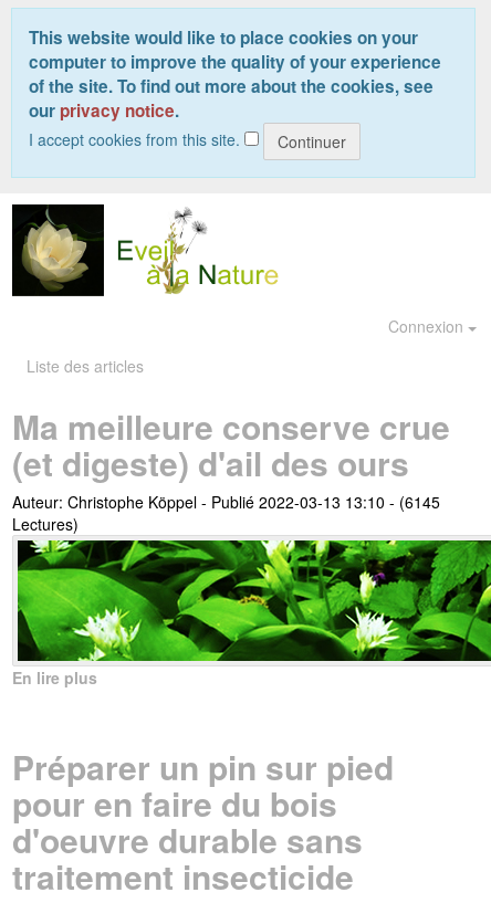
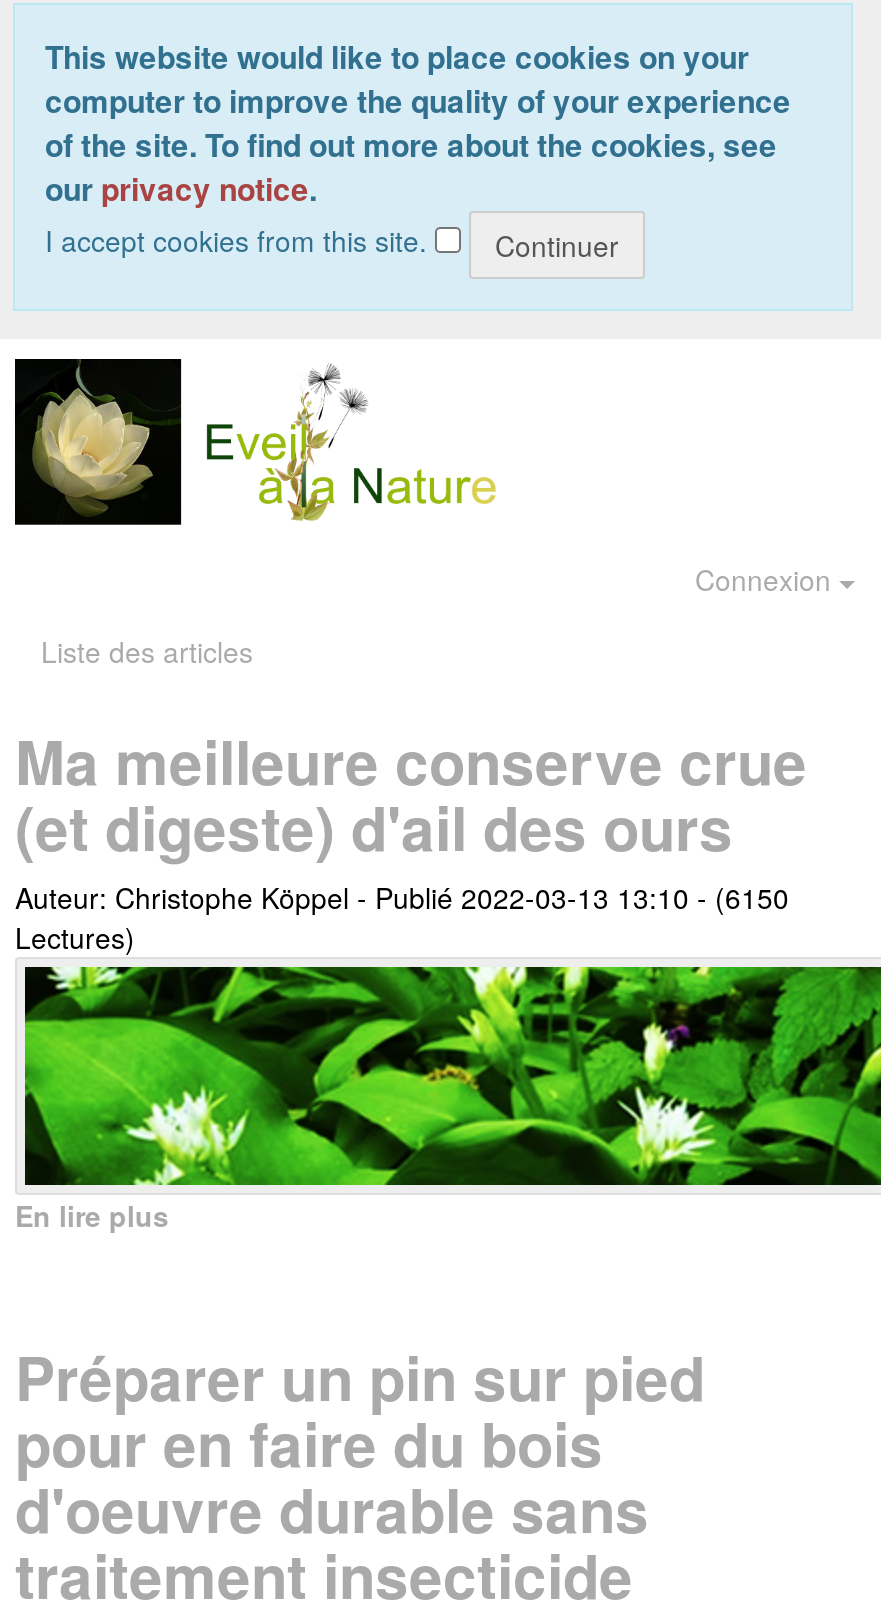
[12,491,440,513] Auteur: Christophe Köppel - Publié 2022-03-13 13:10 - (6145 -> [15,878,789,918] Auteur: Christophe Köppel - Publié 2022-03-13 13:10 - (6150

